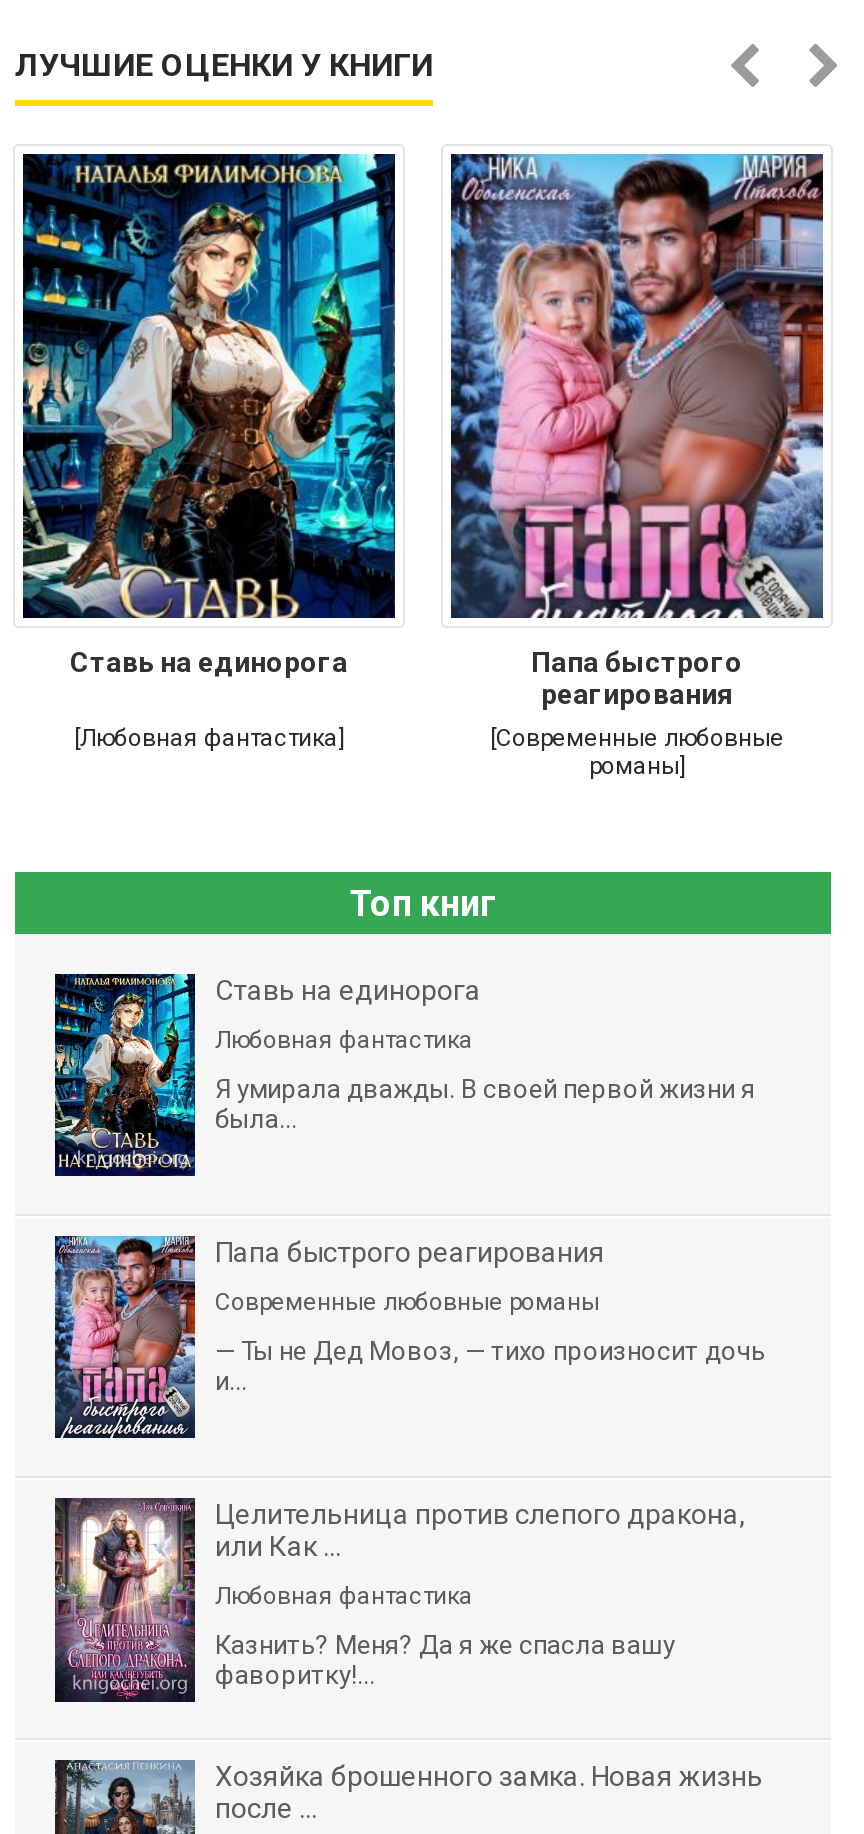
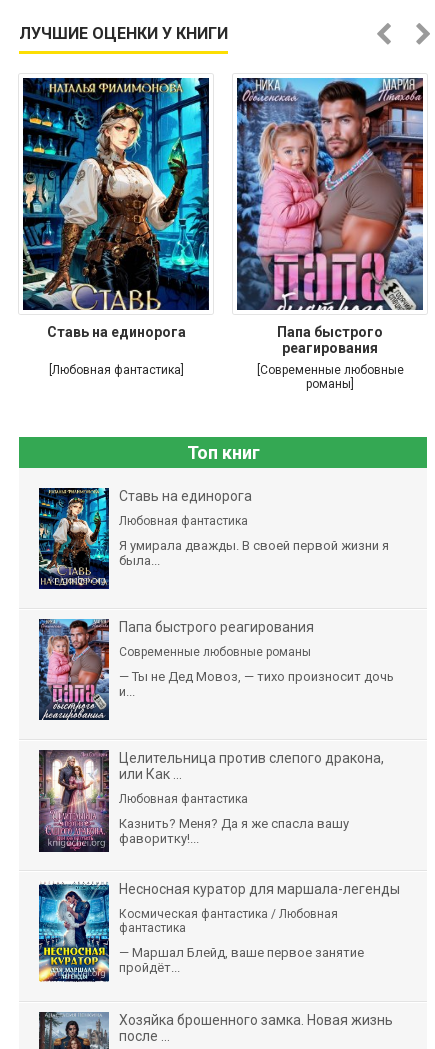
none -> [38,881,400,983] [image] | Несносная куратор для маршала-легенды | Космическая фантастика / Любовная | фантастика | — Маршал Блейд, ваше первое занятие | пройдёт...

